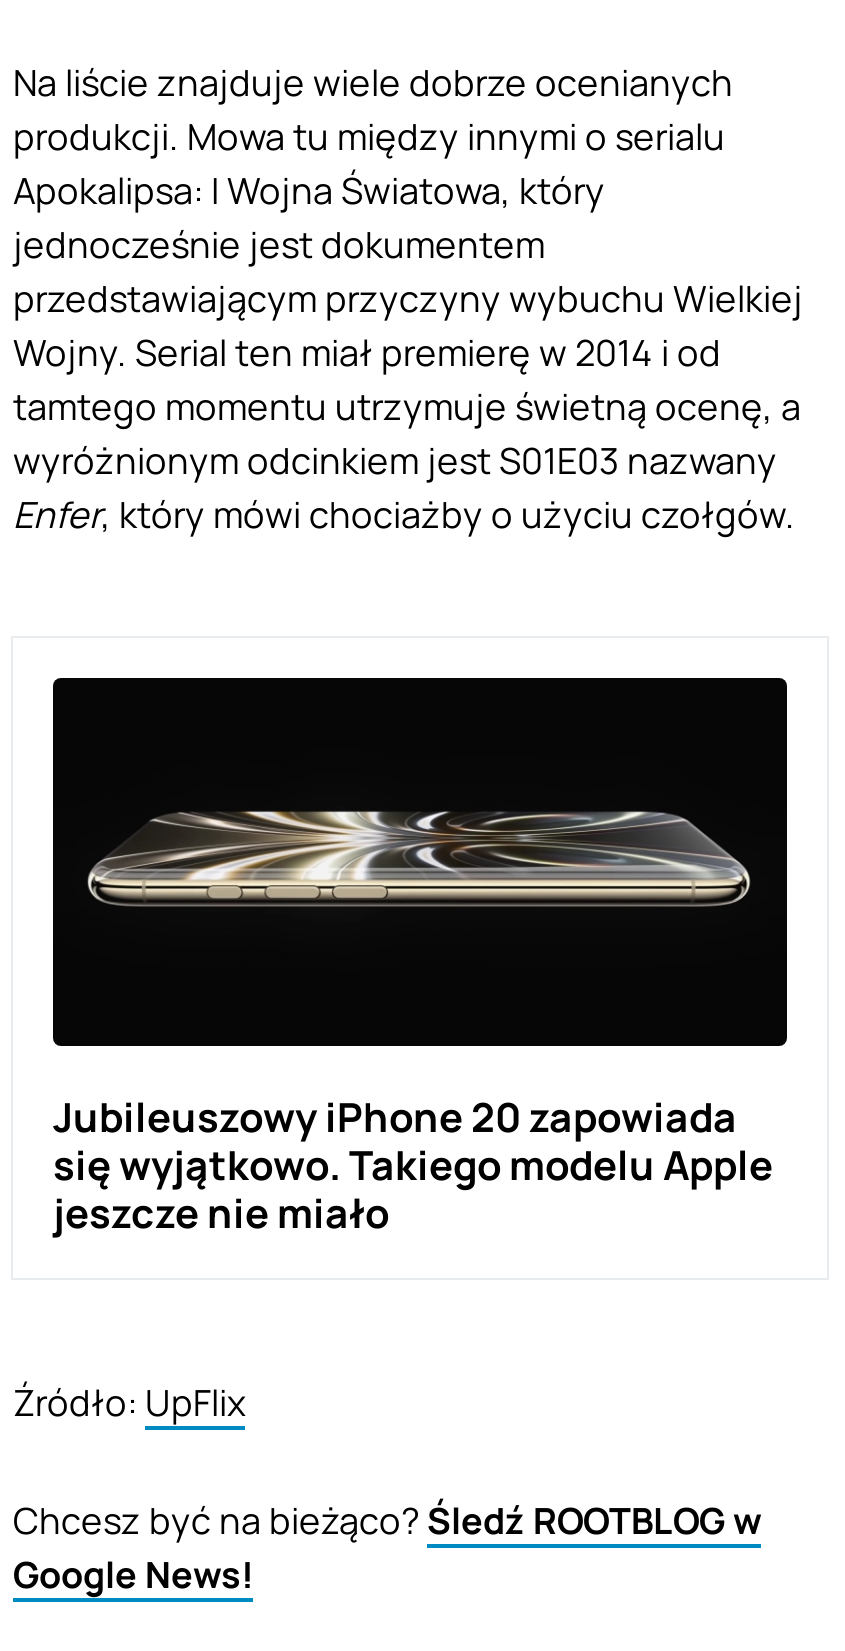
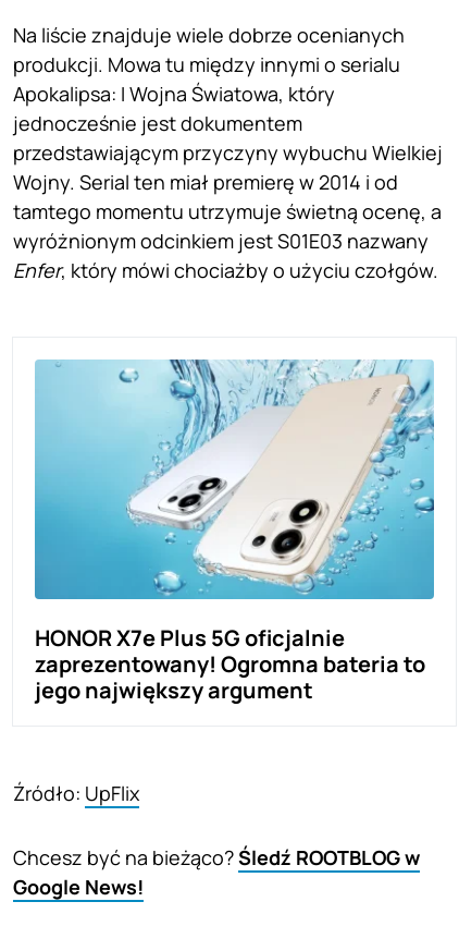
[51,676,789,1239] [image] | Jubileuszowy iPhone 20 zapowiada | się wyjątkowo. Takiego modelu Apple | jeszcze nie miało -> [34,358,435,705] [image] | HONOR X7e Plus 5G oficjalnie | zaprezentowany! Ogromna bateria to | jego największy argument

